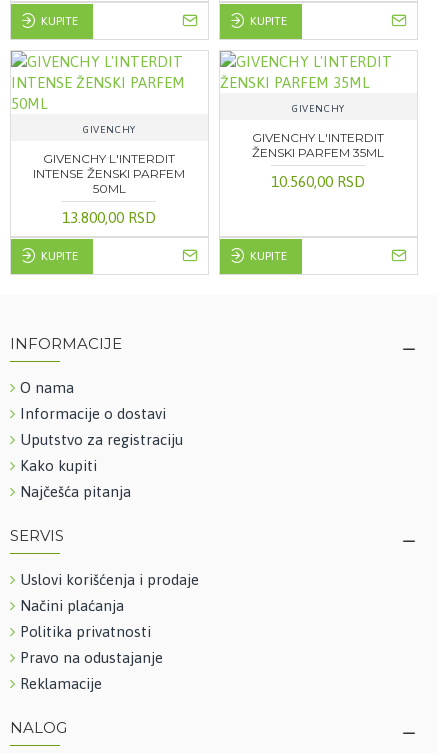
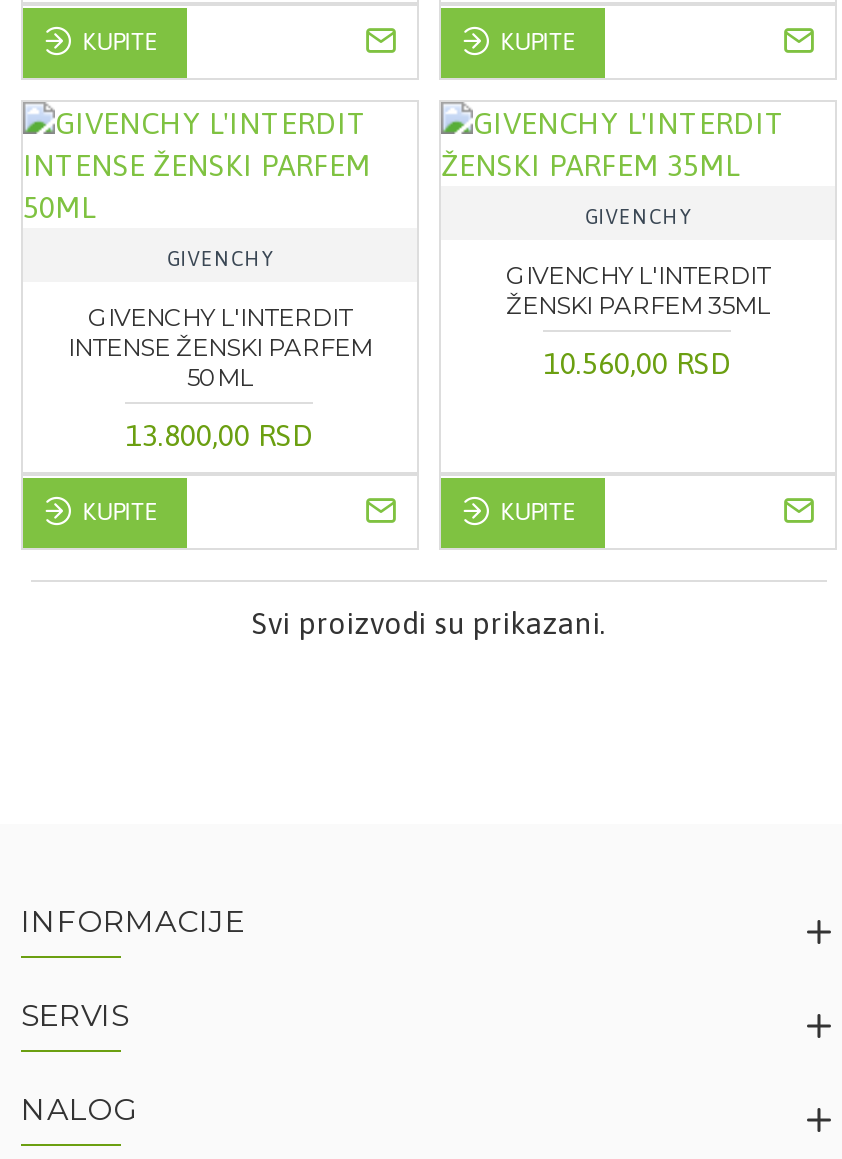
none -> [252,606,606,640] Svi proizvodi su prikazani.
moved [10,334,122,353] -> [21,902,245,940]: INFORMACIJE
[20,379,183,500] O nama | Informacije o dostavi | Uputstvo za registraciju | Kako kupiti | Najčešća pitanja -> none
[20,571,199,692] Uslovi korišćenja i prodaje | Načini plaćanja | Politika privatnosti | Pravo na odustajanje | Reklamacije -> none

